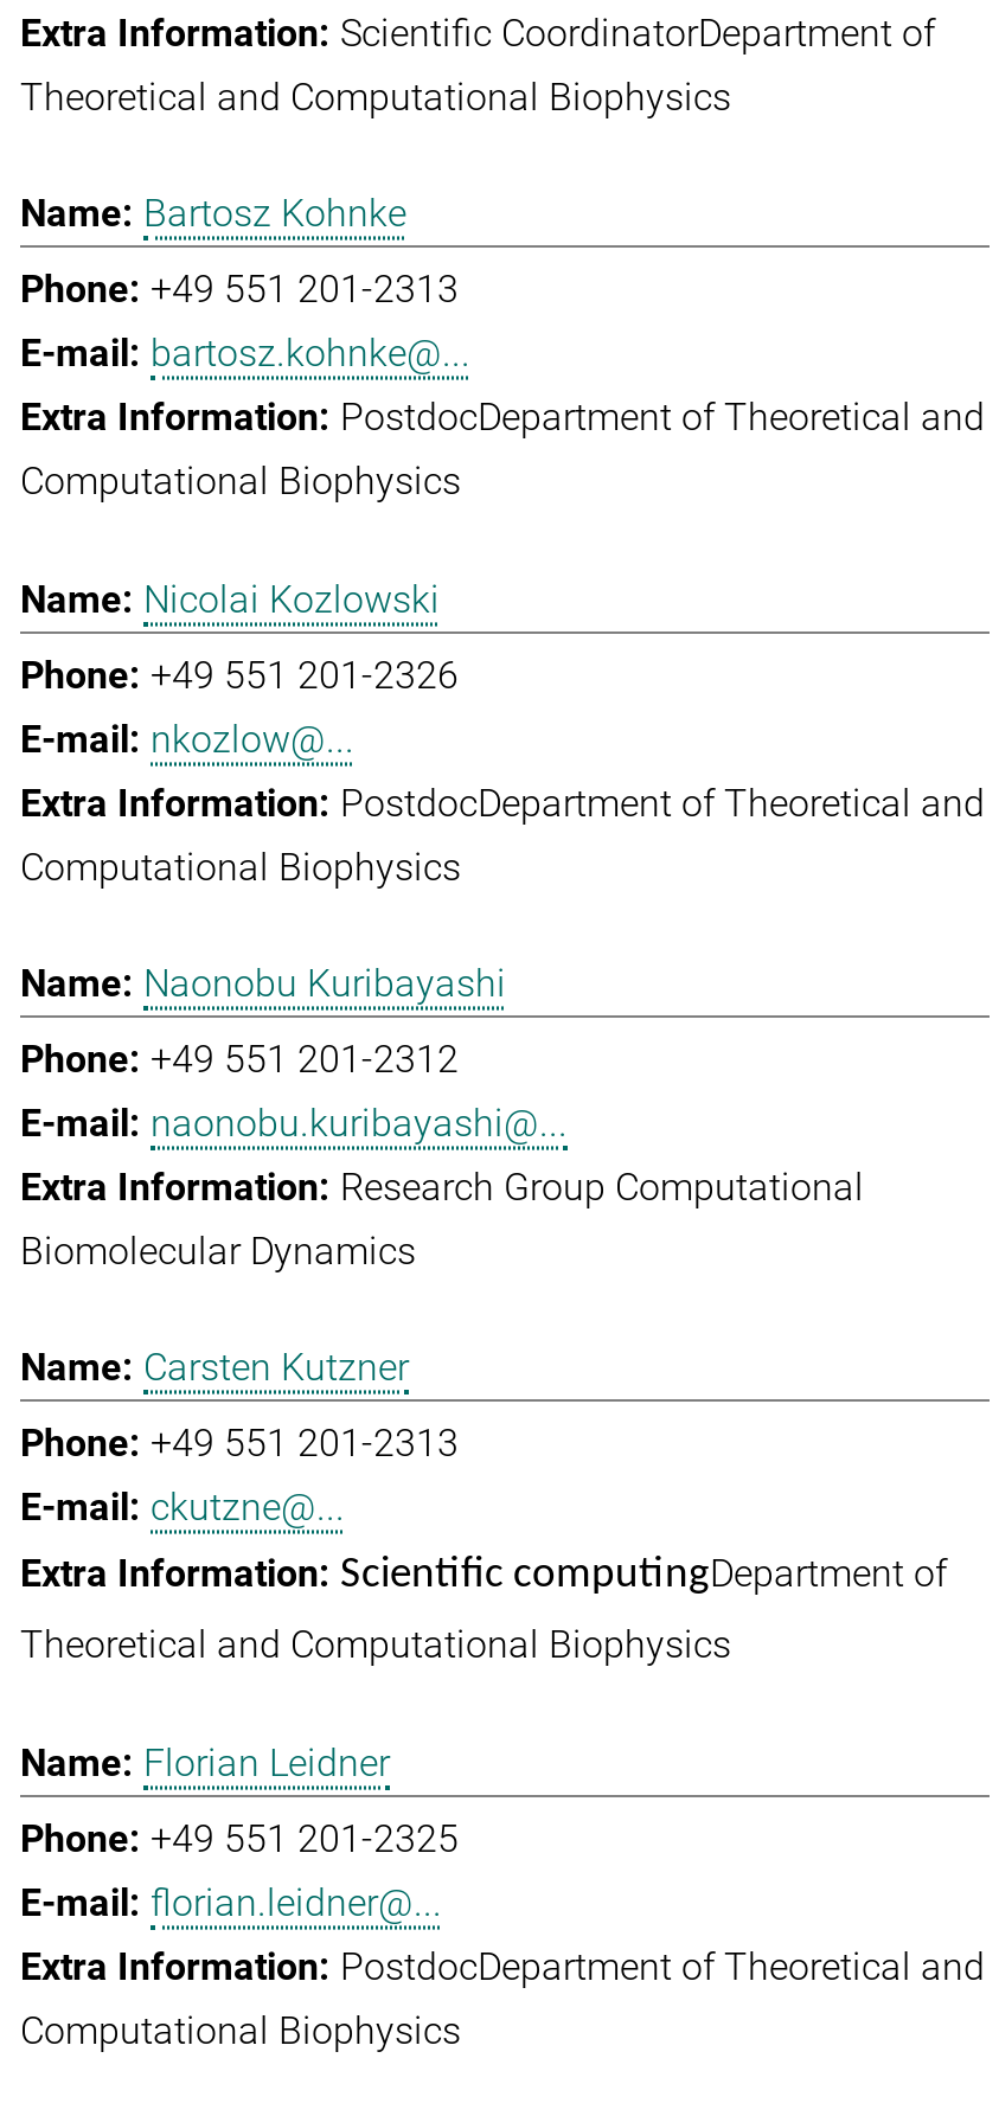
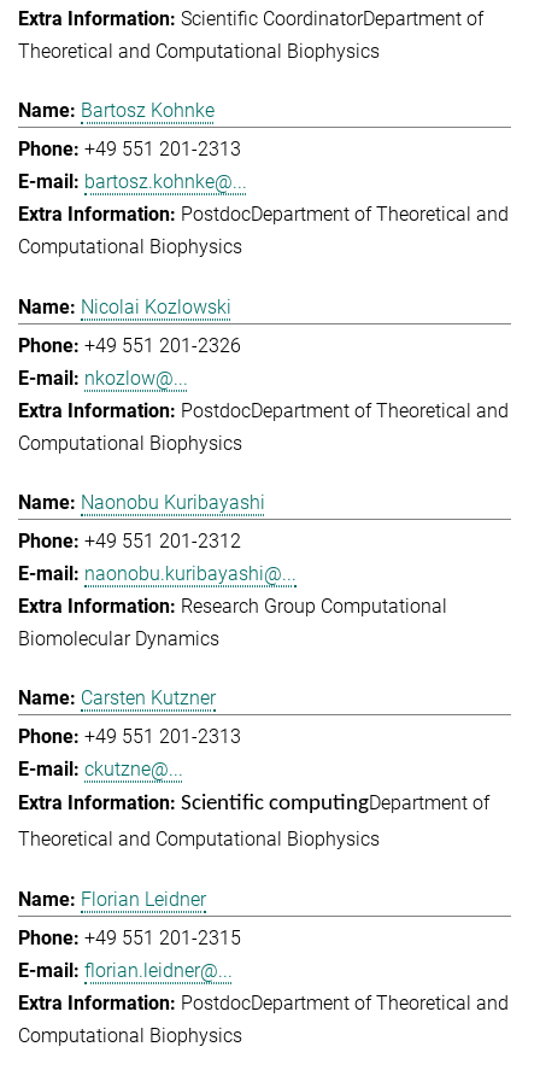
[151,1816,459,1861] +49 551 201-2325 -> [84,926,241,949] +49 551 201-2315

